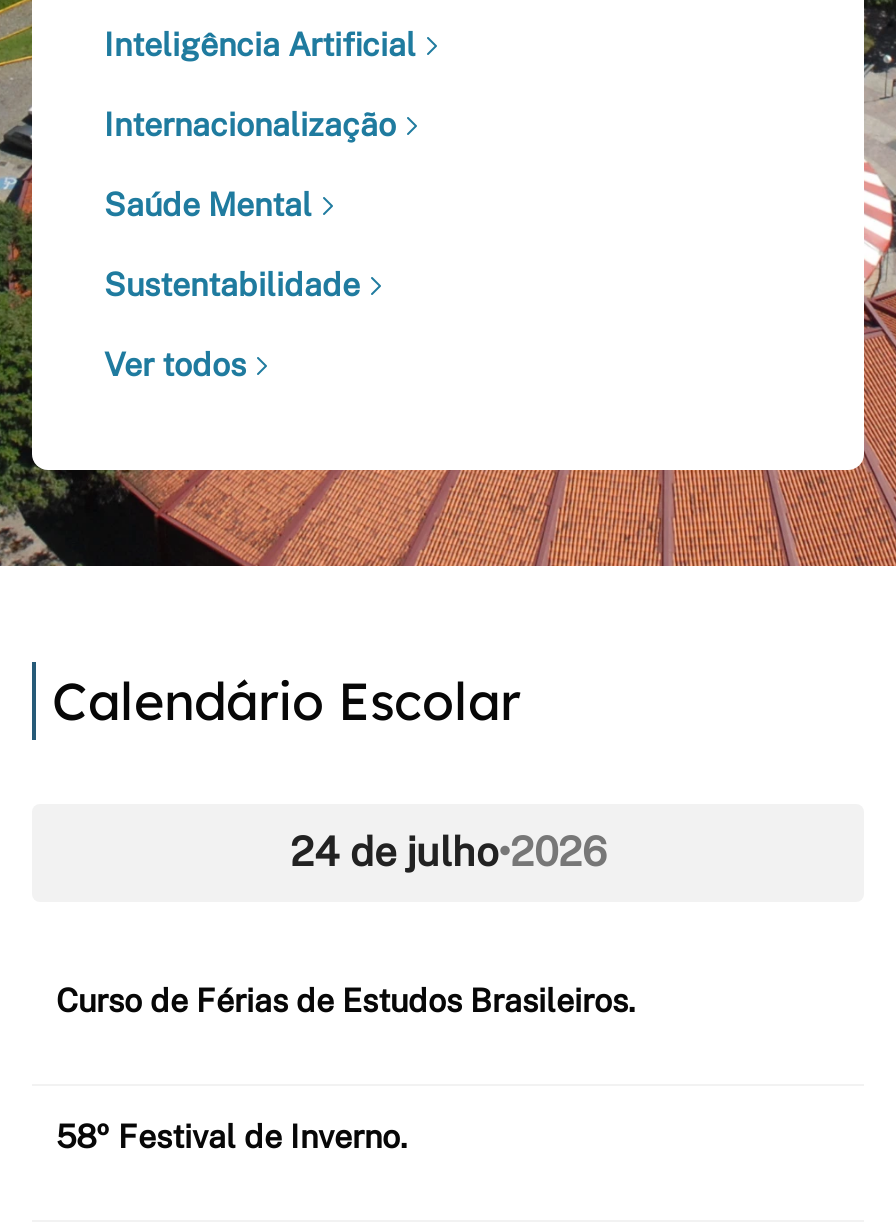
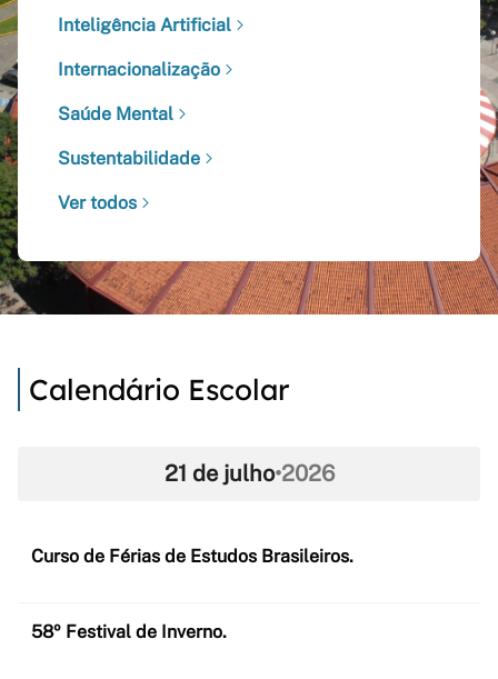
[290,828,606,876] 24 de julho•2026 -> [164,460,334,487] 21 de julho•2026

